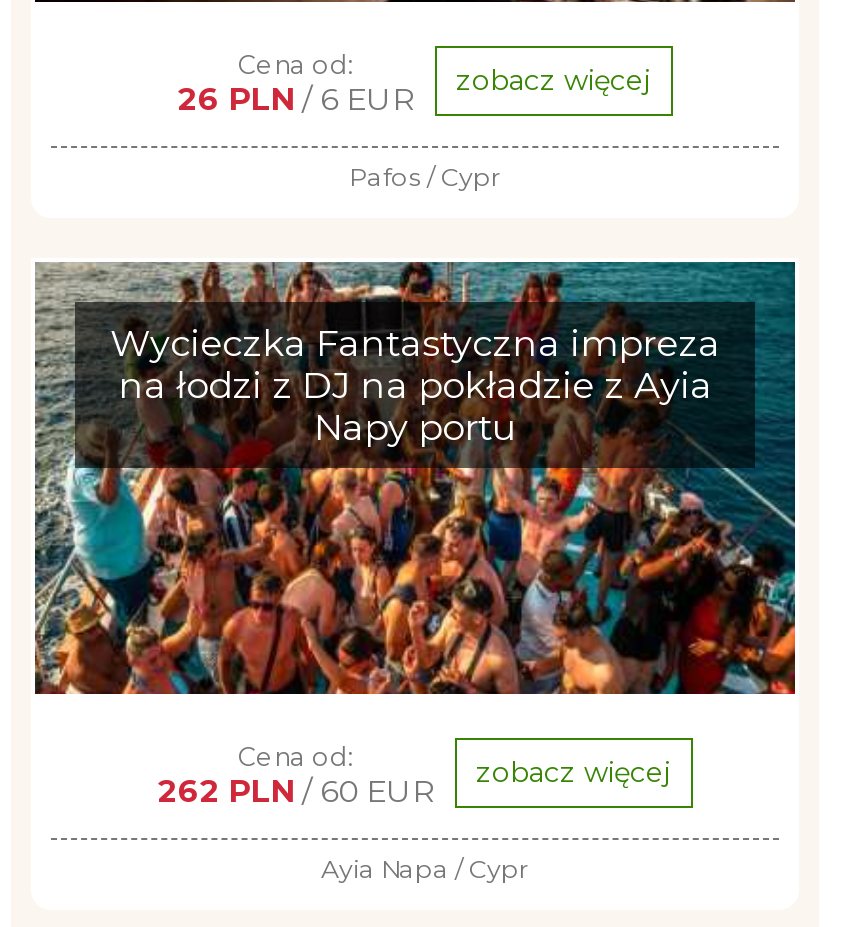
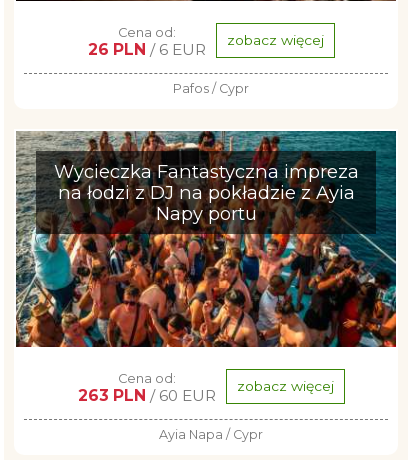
[158,756,670,810] 262 PLN / 60 EUR zobacz więcej -> [77,378,333,405] 263 PLN / 60 EUR zobacz więcej

